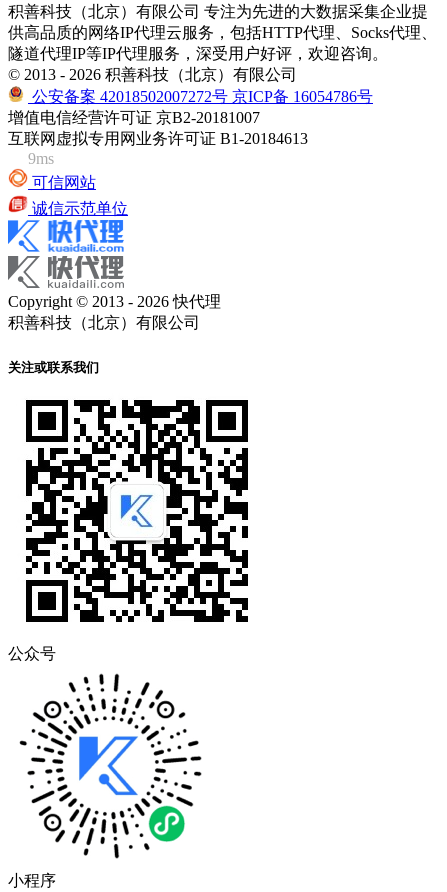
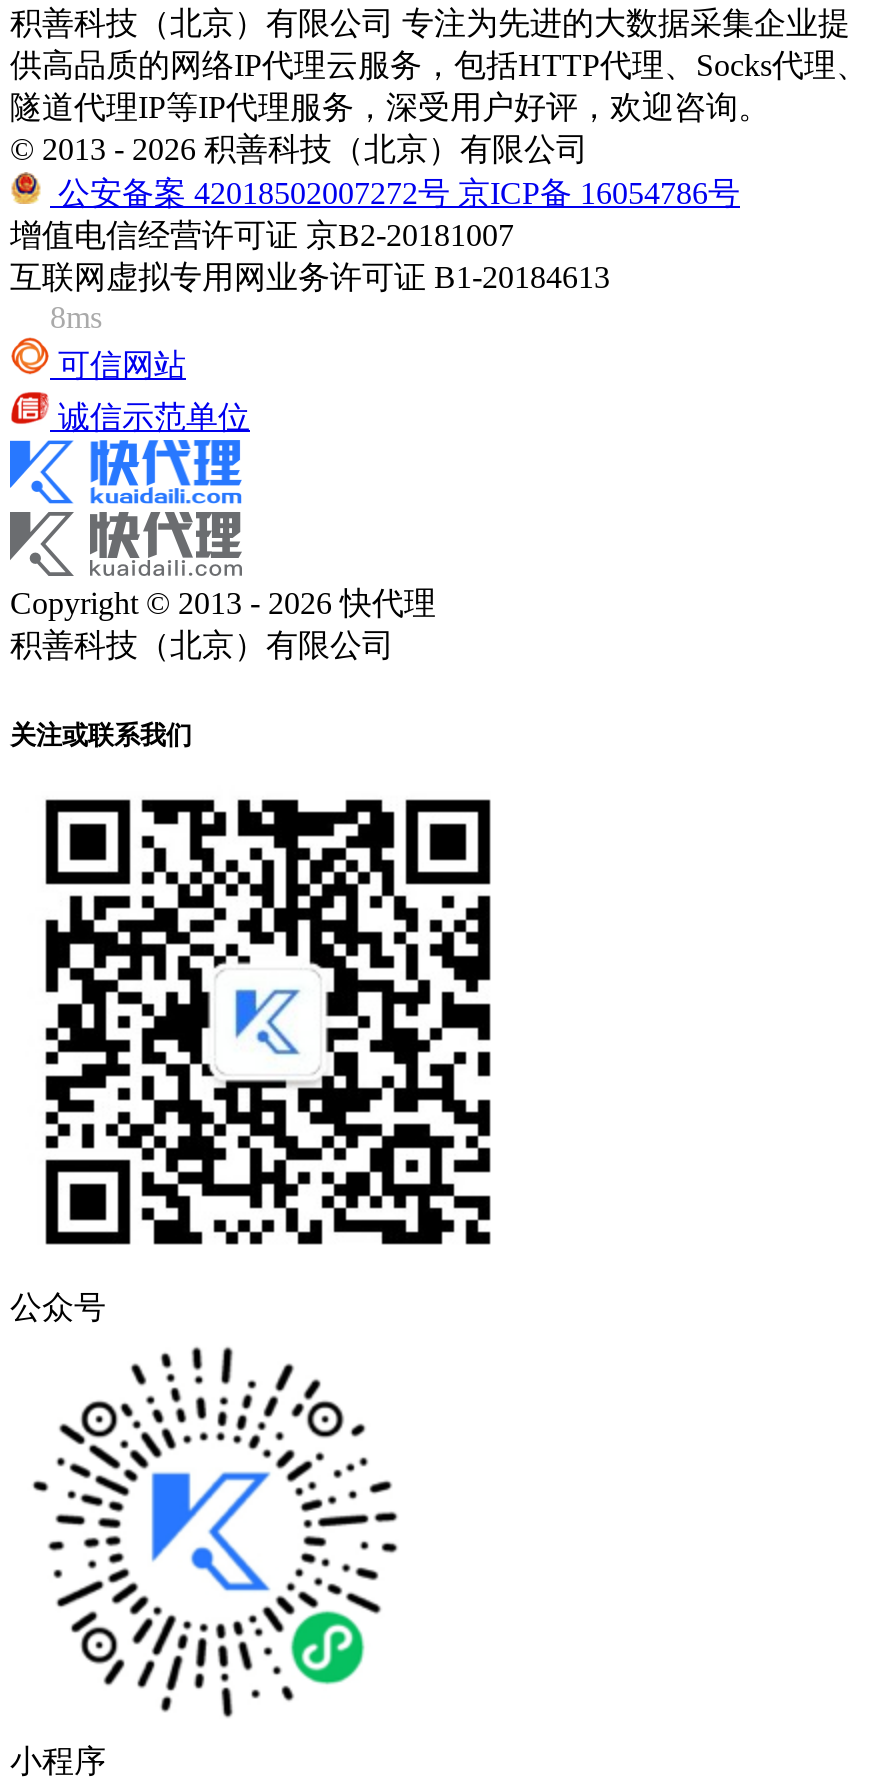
[28,150,54,167] 9ms -> [50,300,102,334] 8ms

